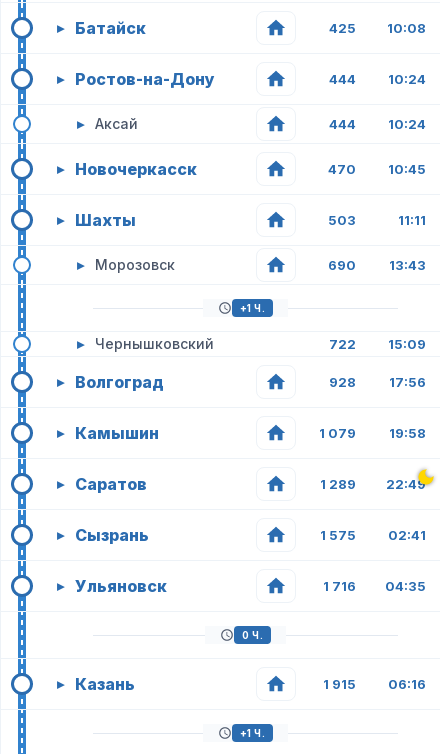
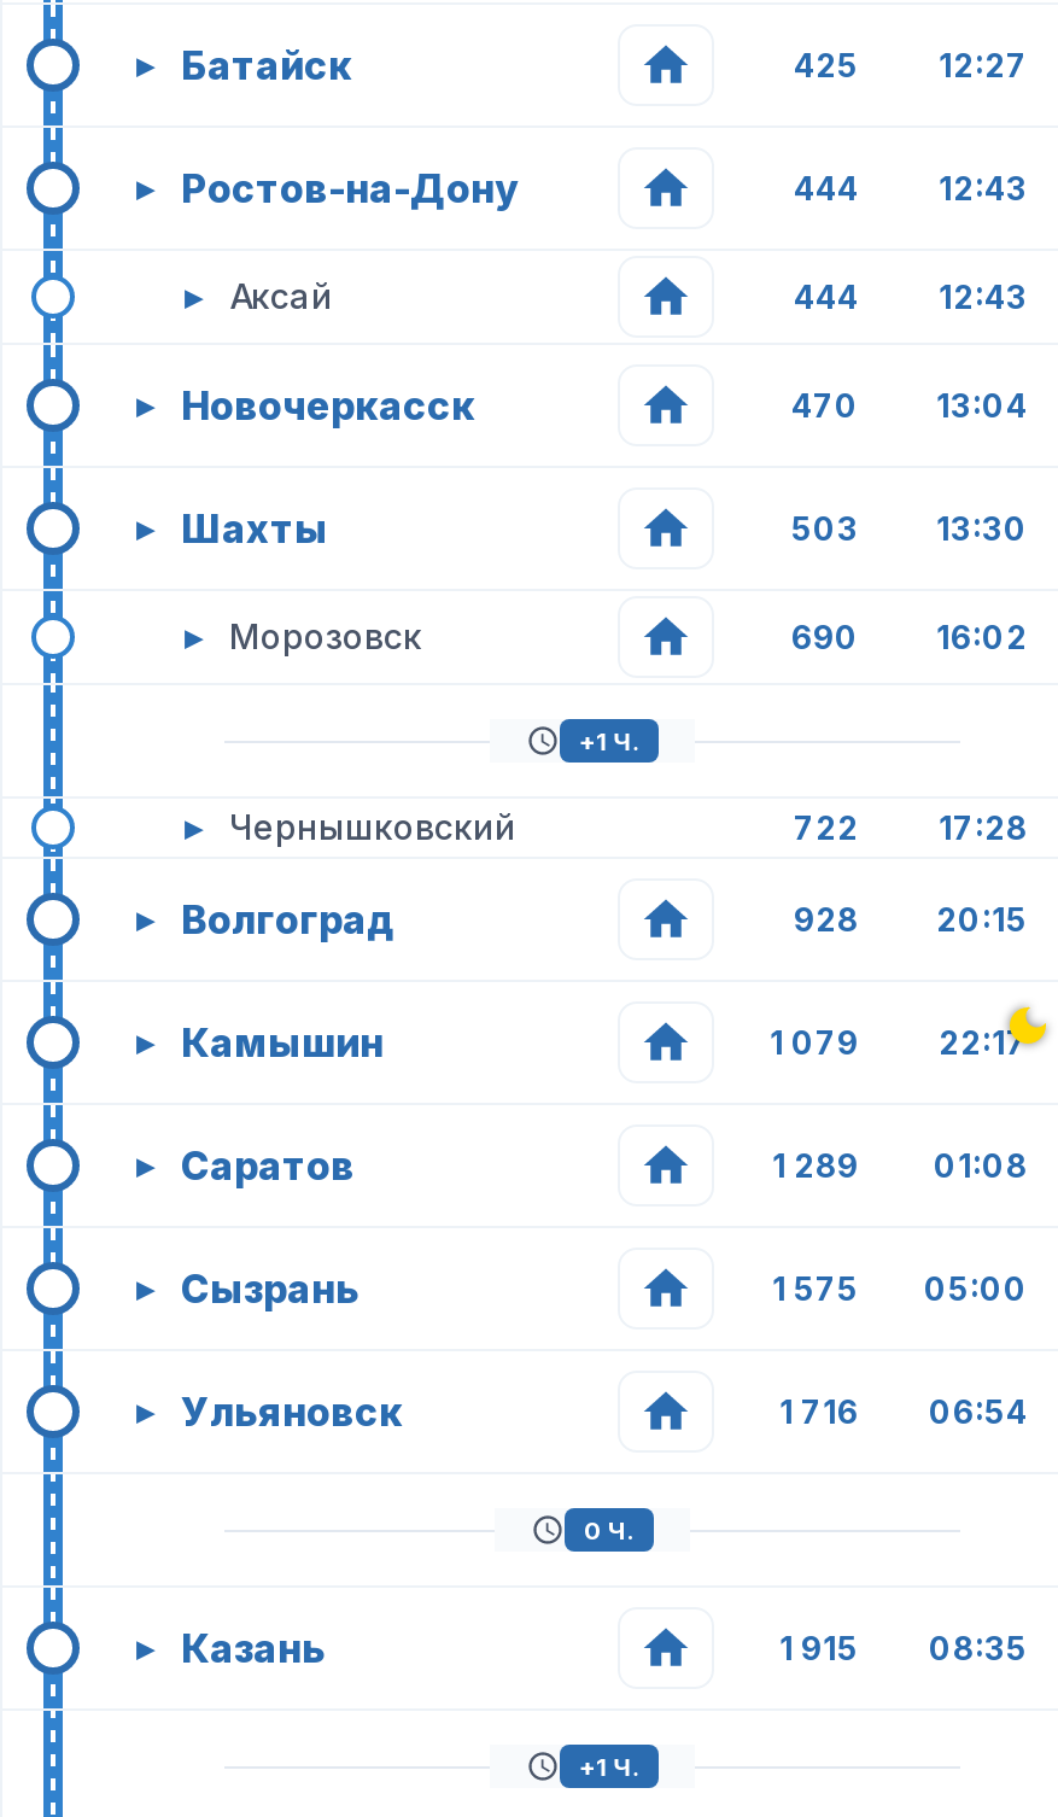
[387,20,426,36] 10:08 -> [939,46,1028,84] 12:27
[388,71,426,87] 10:24 -> [939,169,1028,208] 12:43
[388,116,426,132] 10:24 -> [939,277,1028,316] 12:43
[328,161,426,177] 470 10:45 -> [791,386,1028,425] 470 13:04
[398,212,426,228] 11:11 -> [936,509,1028,548] 13:30
[389,257,426,273] 13:43 -> [936,618,1028,656] 16:02
[388,336,426,352] 15:09 -> [939,808,1028,847] 17:28
[389,374,426,390] 17:56 -> [936,900,1028,939] 20:15
[389,425,426,441] 19:58 -> [939,1023,1028,1062] 22:17
[320,476,426,492] 1 289 22:49 -> [772,1146,1028,1185] 1 289 01:08
[320,527,426,543] 1 575 02:41 -> [772,1269,1028,1308] 1 575 05:00
[323,578,426,594] 1 716 04:35 -> [779,1392,1028,1431] 1 716 06:54
[323,676,426,692] 1 915 06:16 -> [779,1629,1028,1667] 1 915 08:35

